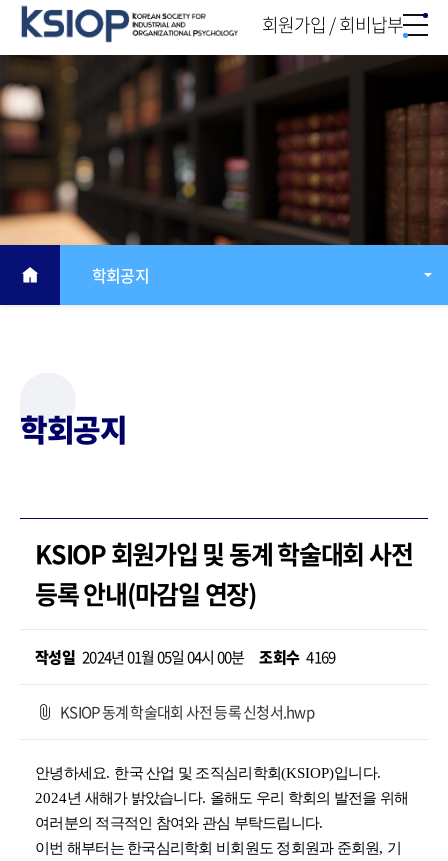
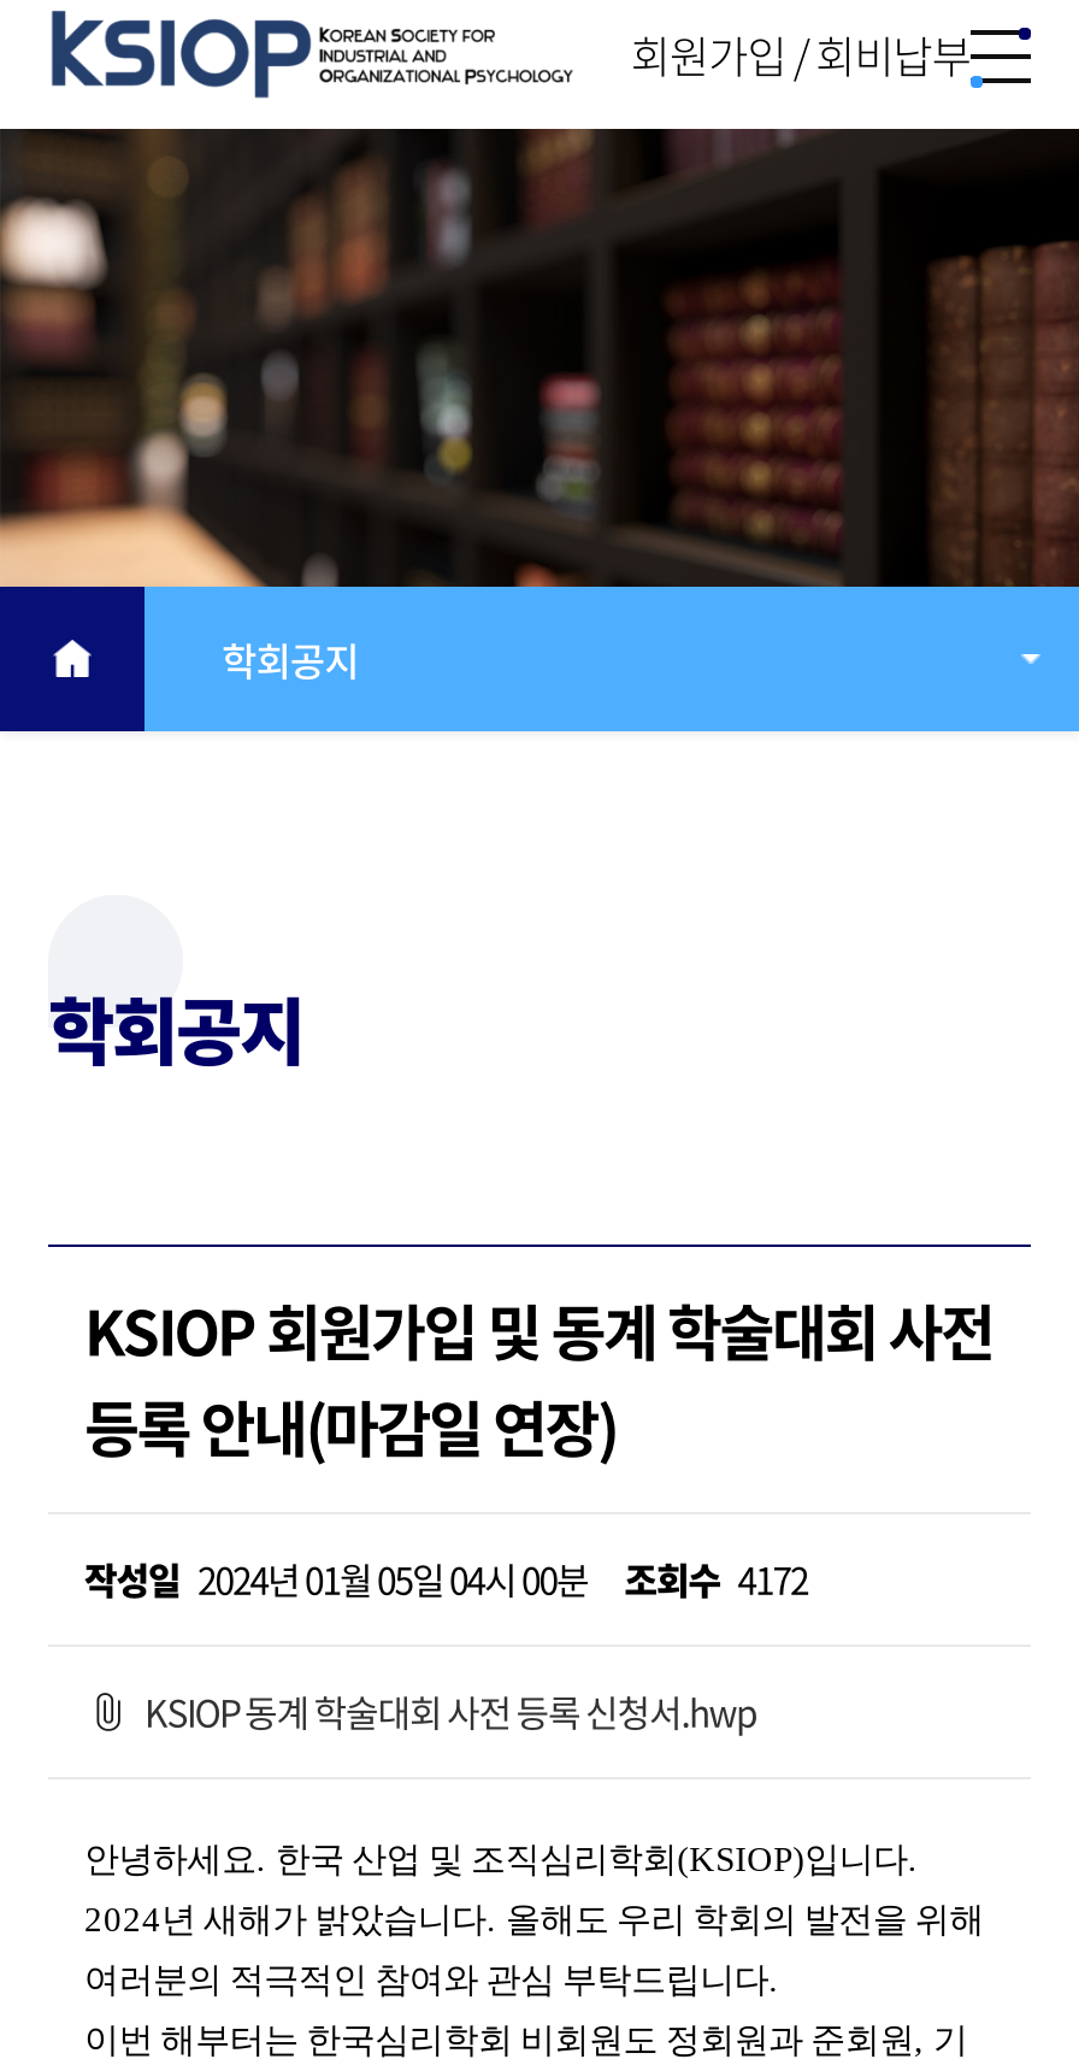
[35,646,335,668] 작성일 2024년 01월 05일 04시 00분 조회수 4169 -> [84,1553,807,1606] 작성일 2024년 01월 05일 04시 00분 조회수 4172

